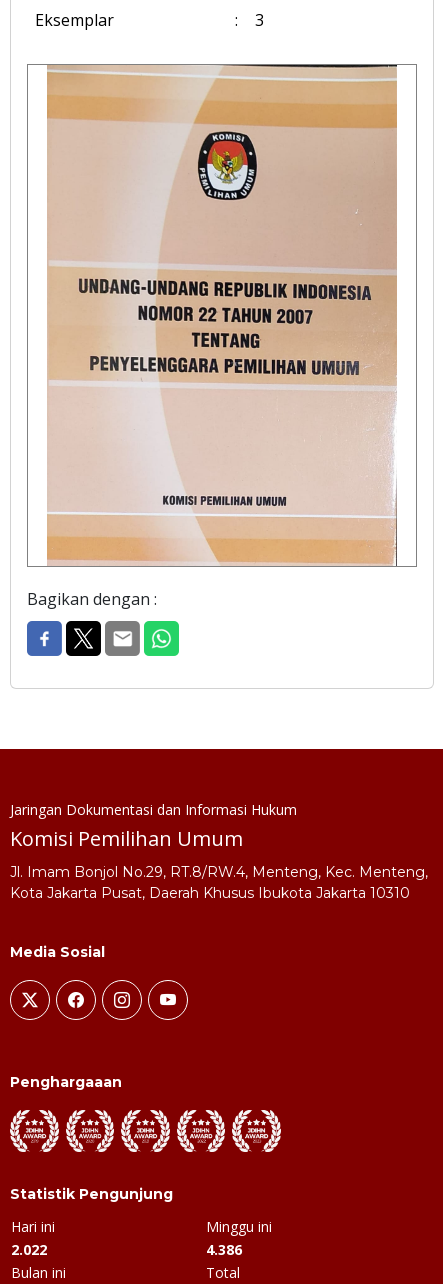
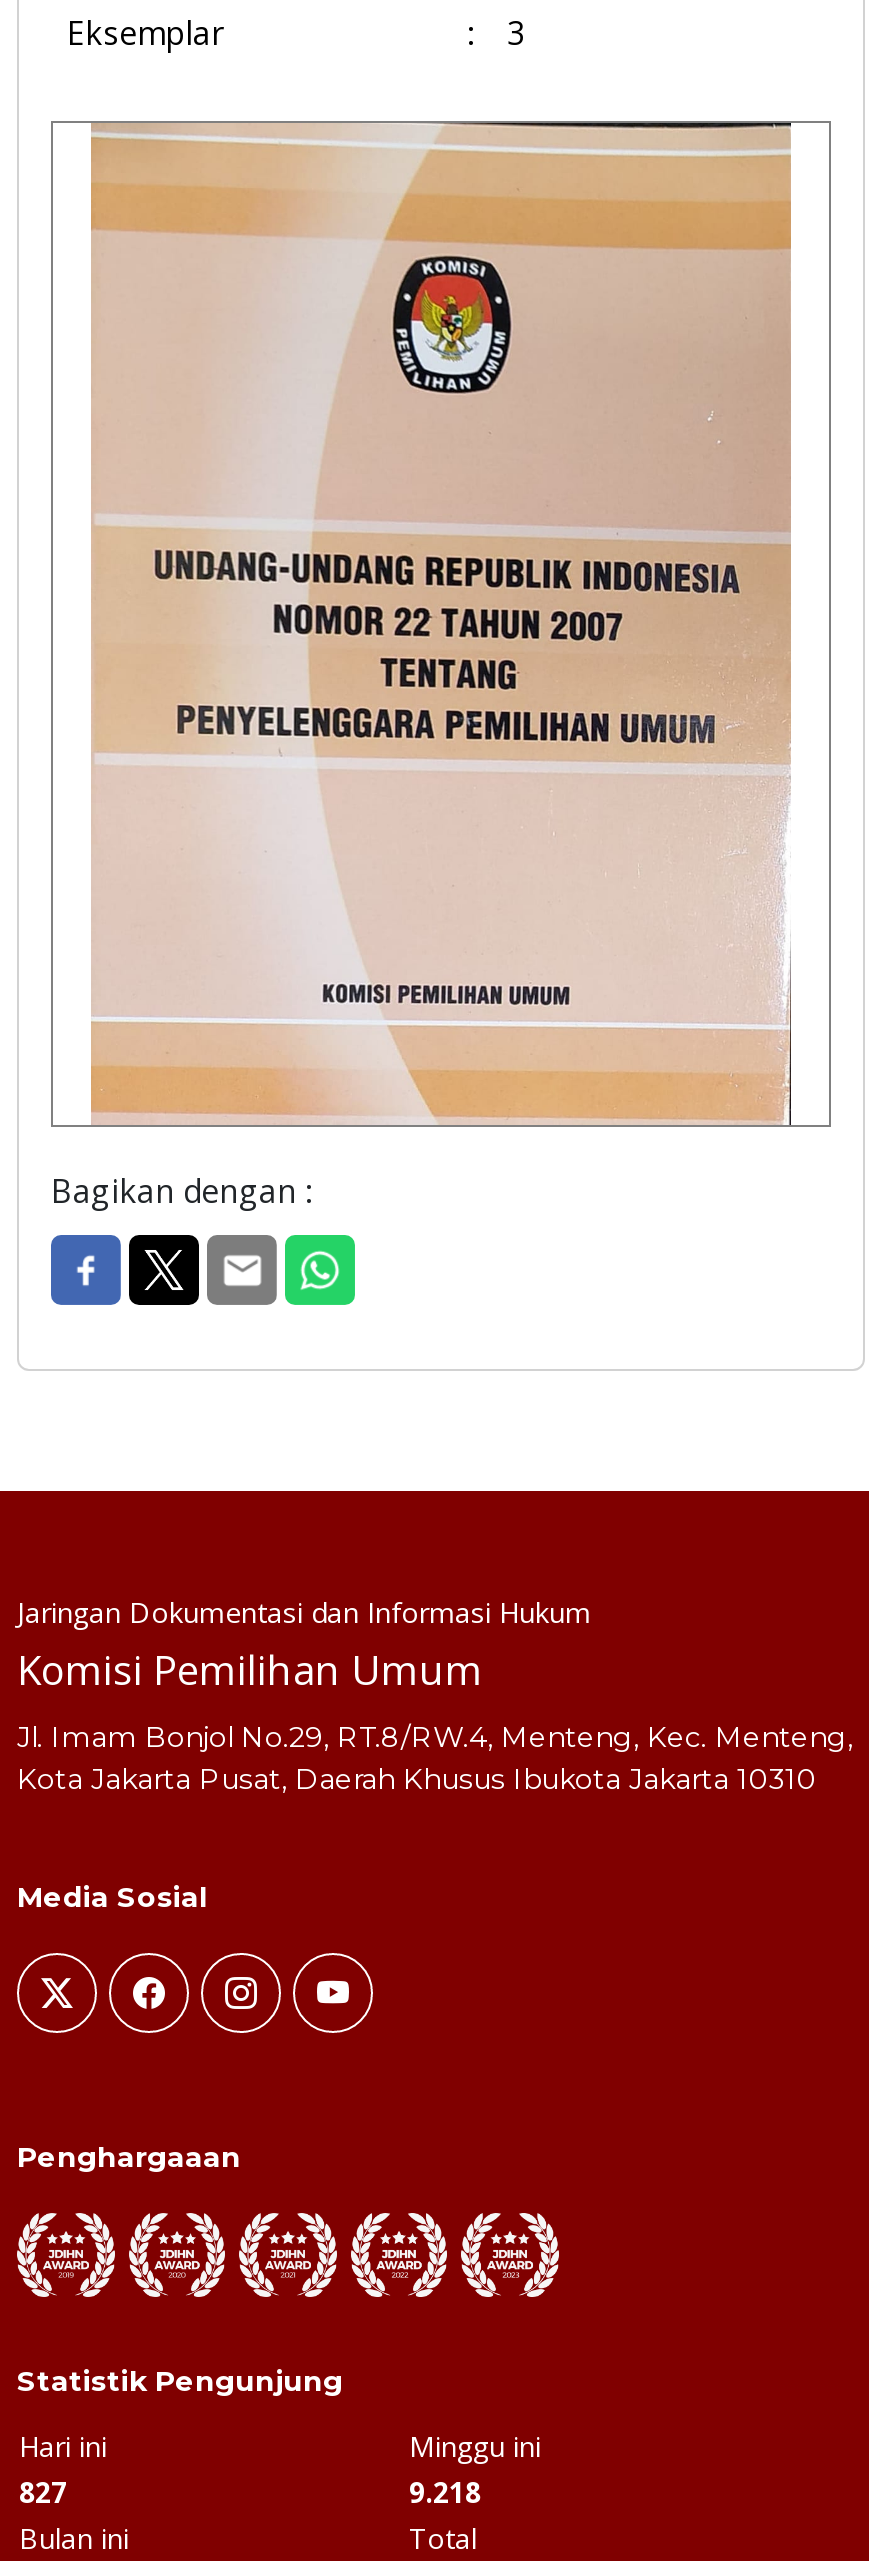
[11,1240,47,1259] 2.022 -> [19,2472,67,2510] 827
[206,1240,242,1259] 4.386 -> [409,2472,481,2510] 9.218

